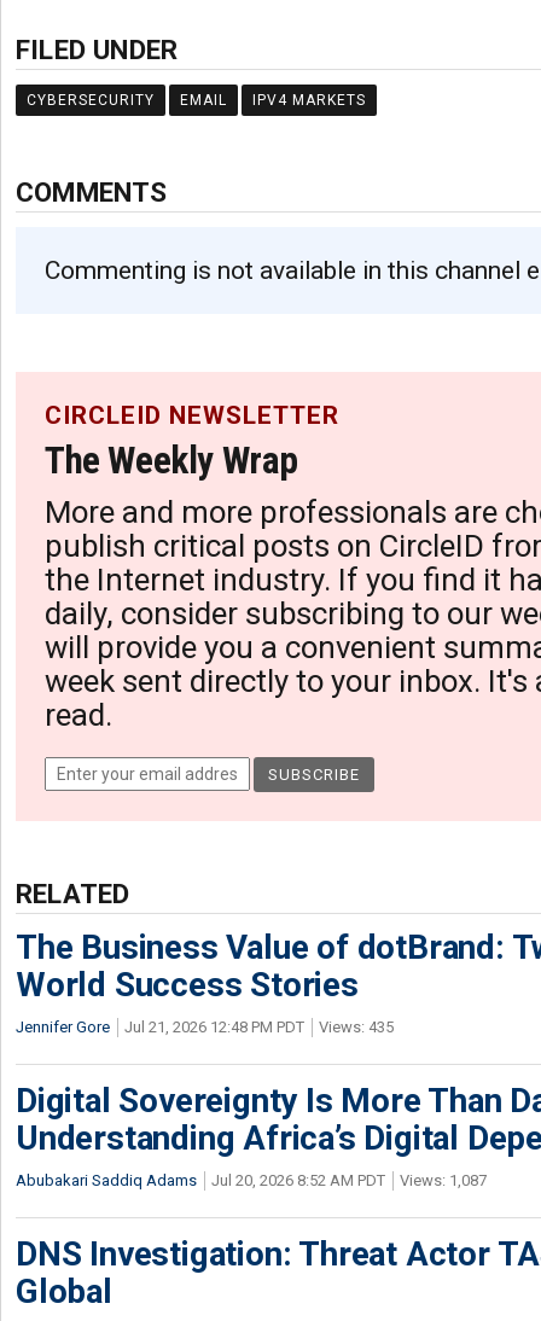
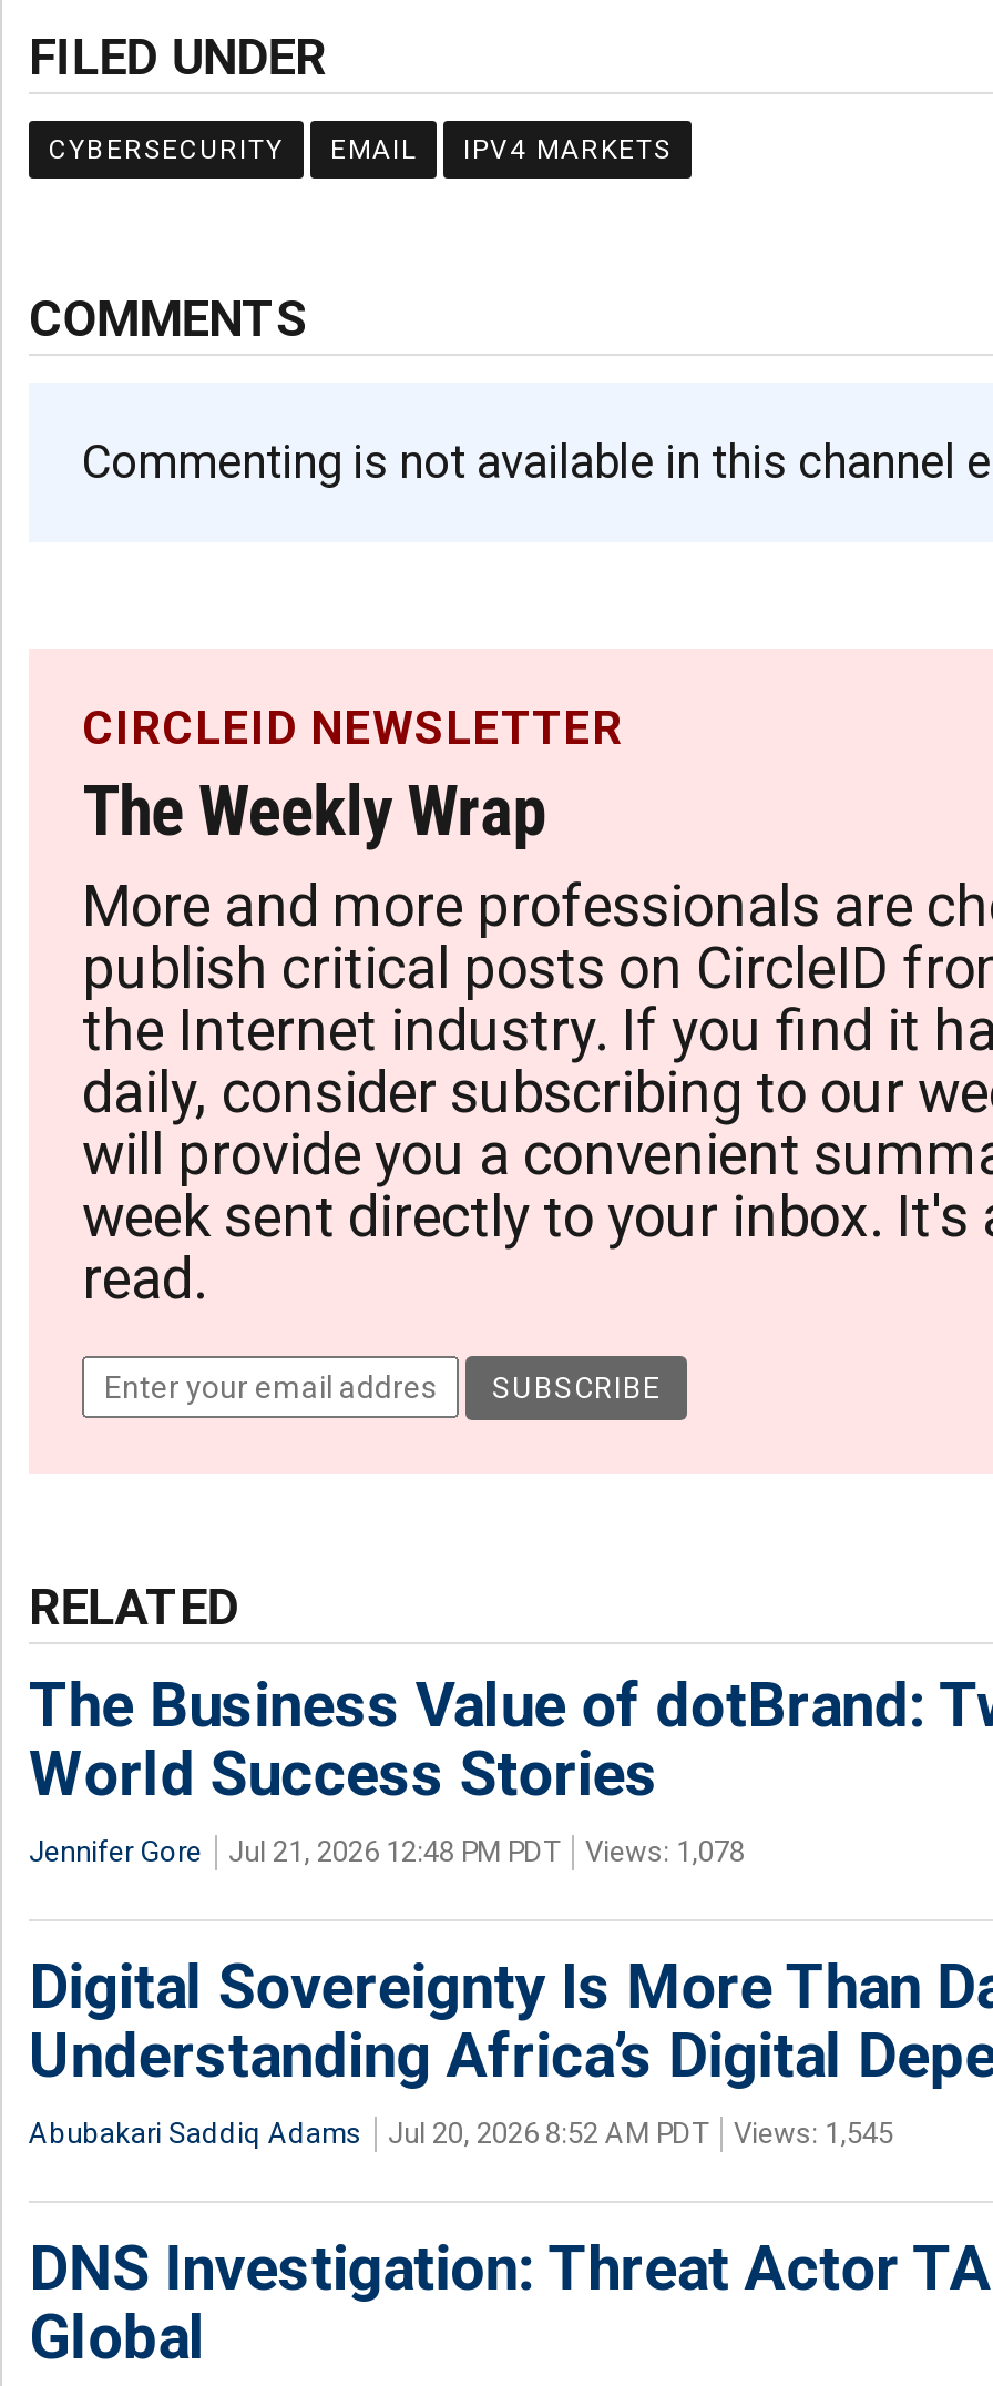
[16,1018,394,1036] Jennifer Gore Jul 21, 2026 12:48 PM PDT Views: 435 -> [29,1835,745,1868] Jennifer Gore Jul 21, 2026 12:48 PM PDT Views: 1,078
[16,1171,487,1189] Abubakari Saddiq Adams Jul 20, 2026 8:52 AM PDT Views: 1,087 -> [29,2117,893,2150] Abubakari Saddiq Adams Jul 20, 2026 8:52 AM PDT Views: 1,545

